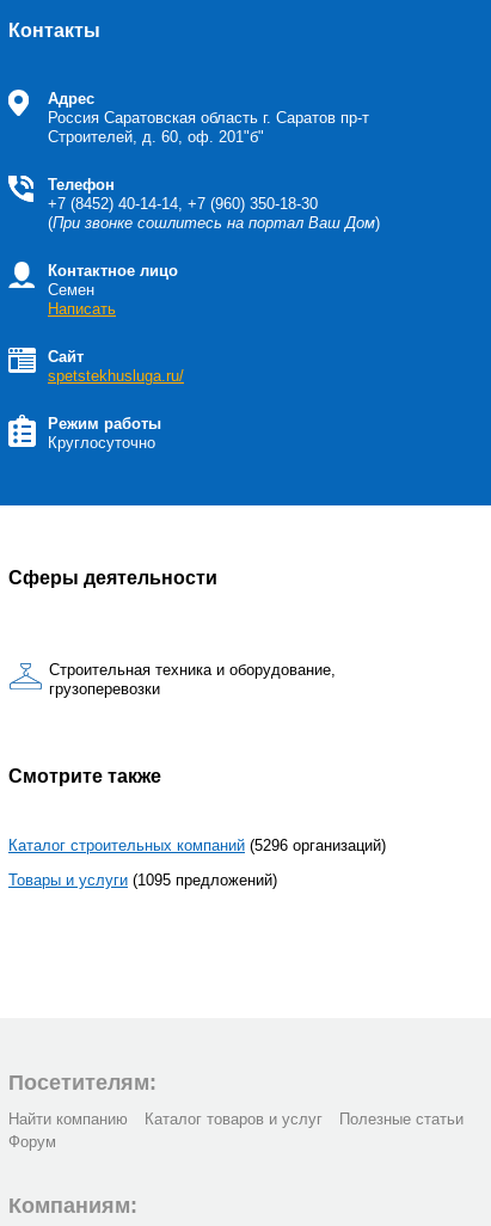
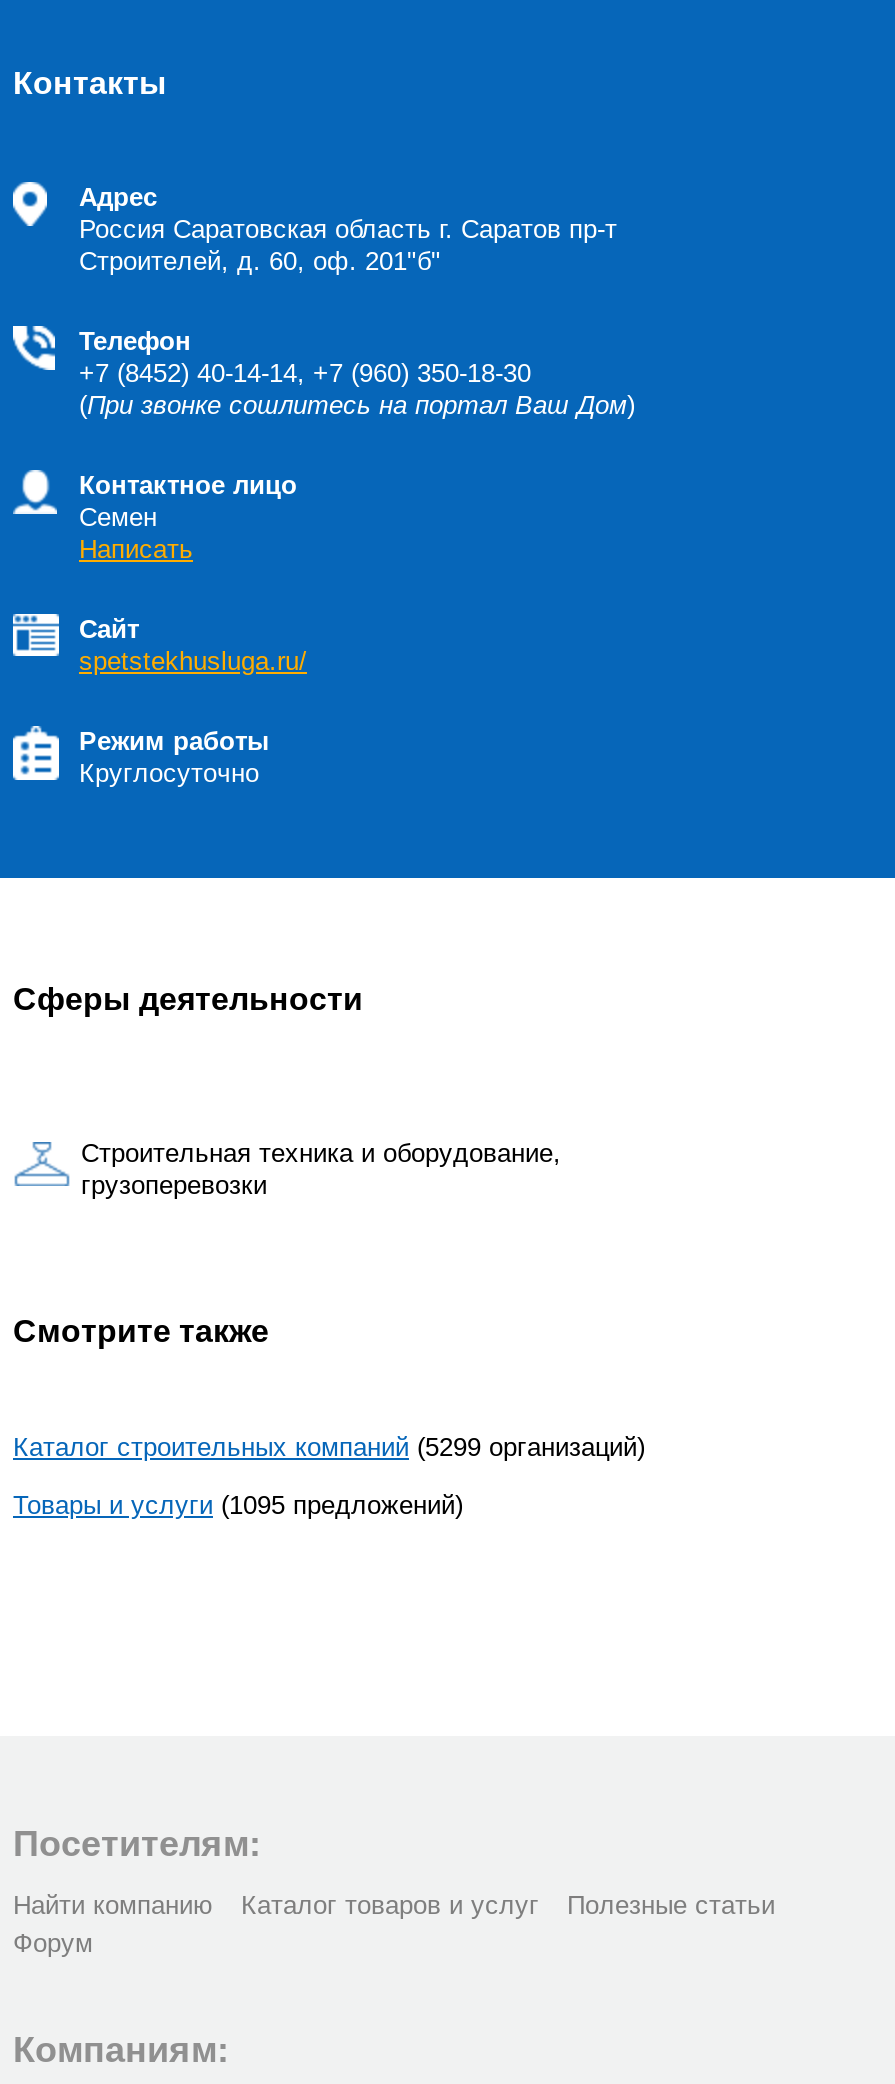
[8,836,386,854] Каталог строительных компаний (5296 организаций) -> [13,1432,645,1462] Каталог строительных компаний (5299 организаций)

